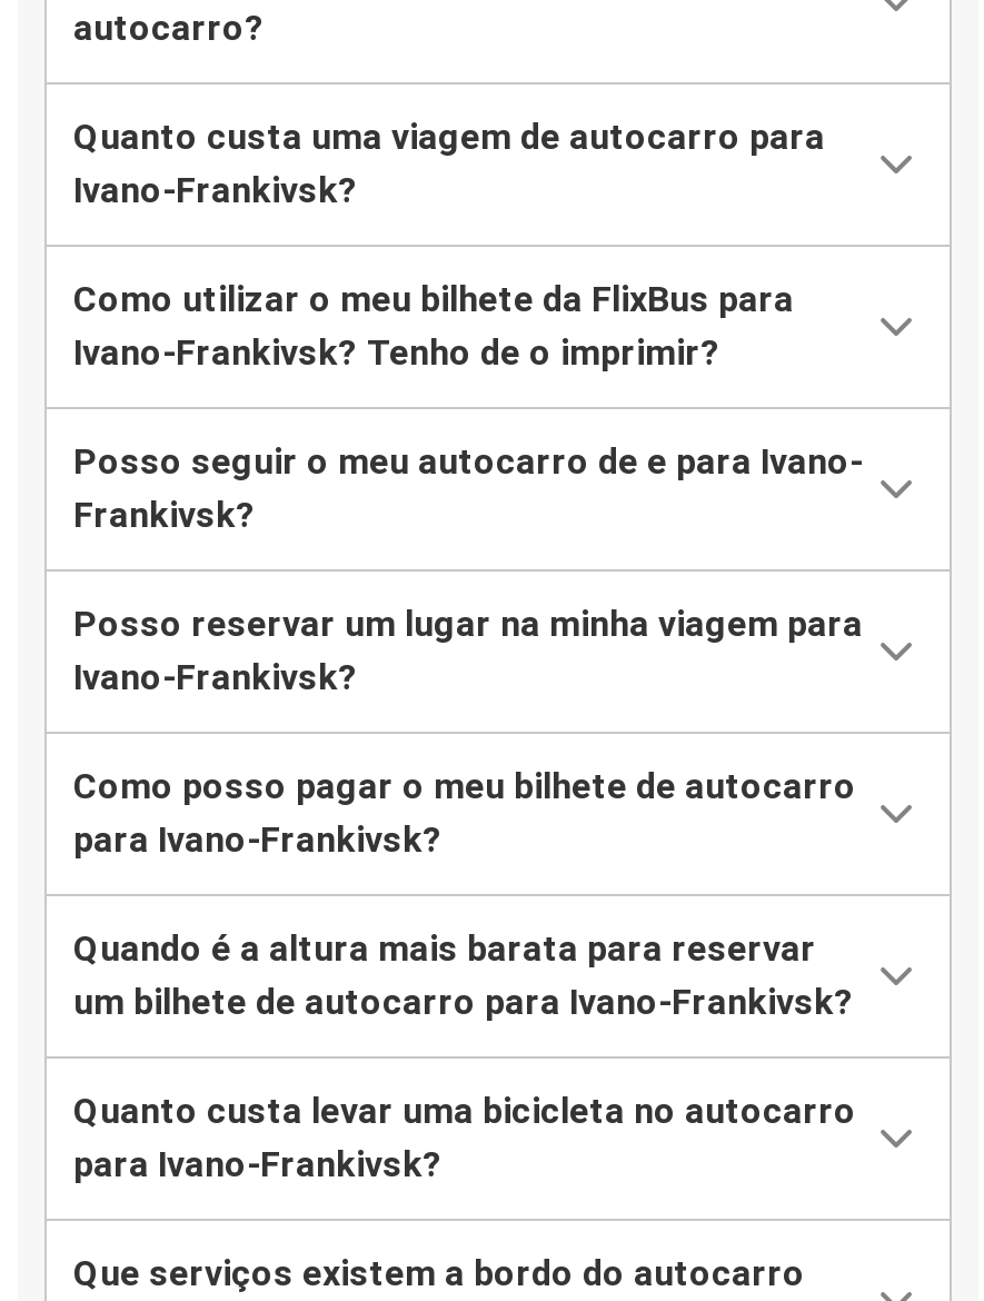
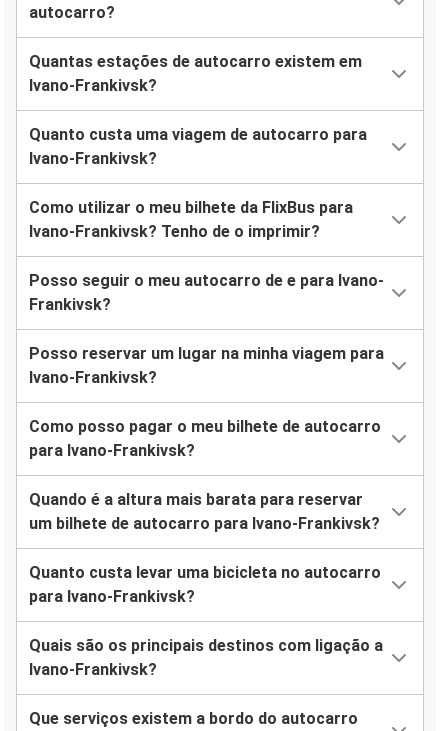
none -> [29,52,362,95] Quantas estações de autocarro existem em | Ivano-Frankivsk?
none -> [29,636,383,679] Quais são os principais destinos com ligação a | Ivano-Frankivsk?

